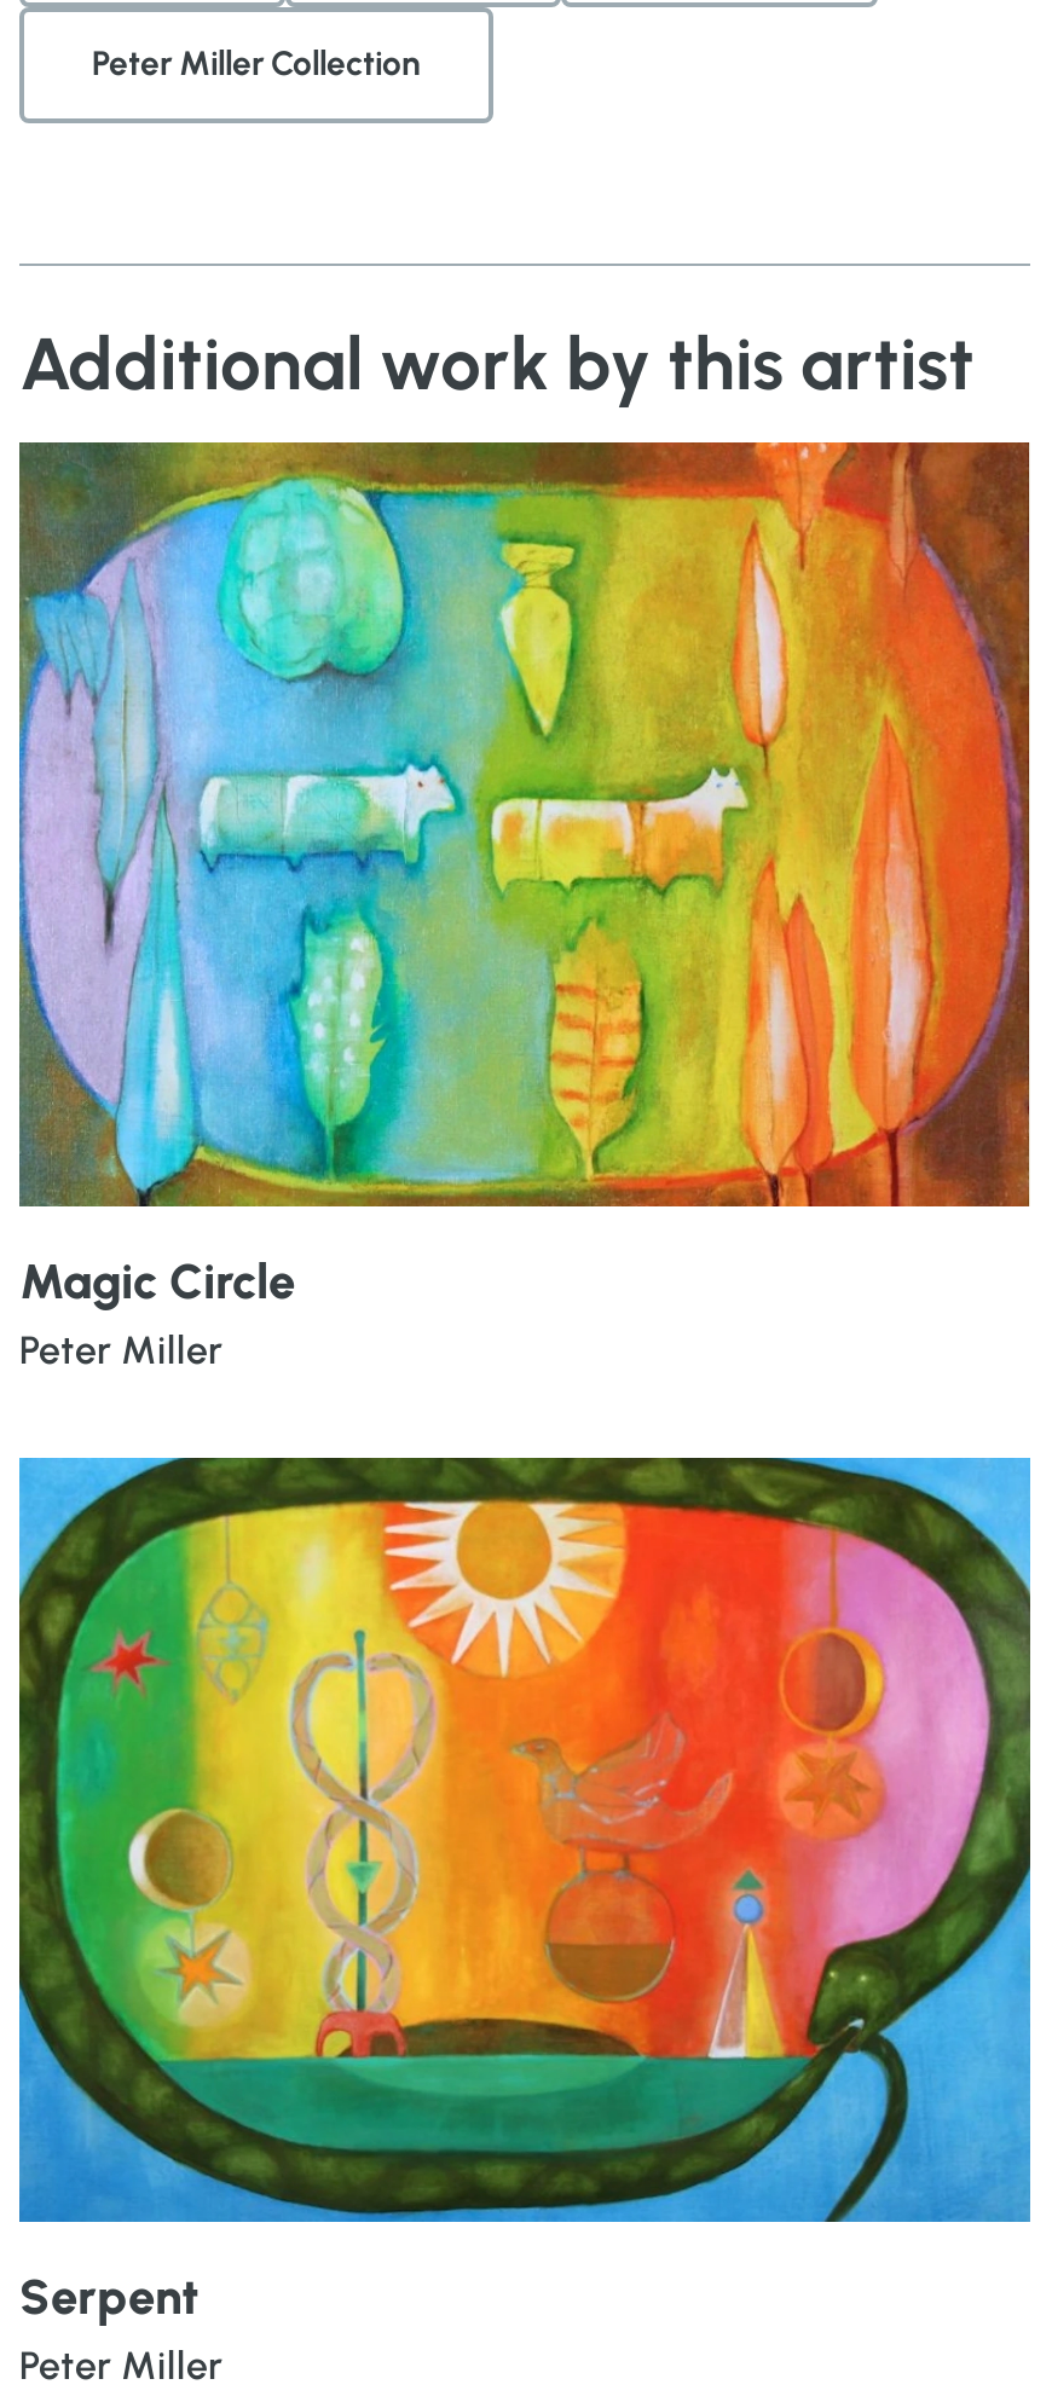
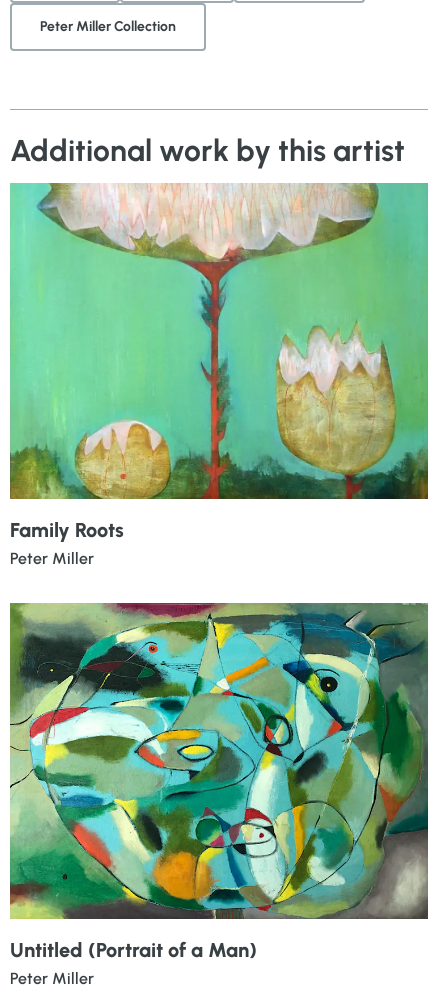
[17,440,1033,1311] [image] | Magic Circle -> [9,182,429,542] [image] | Family Roots
[17,1455,1033,2326] [image] | Serpent -> [9,602,429,962] [image] | Untitled (Portrait of a Man)

